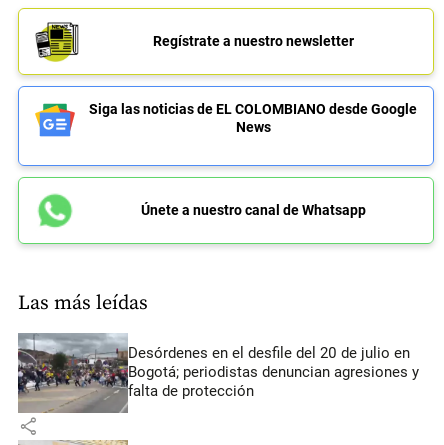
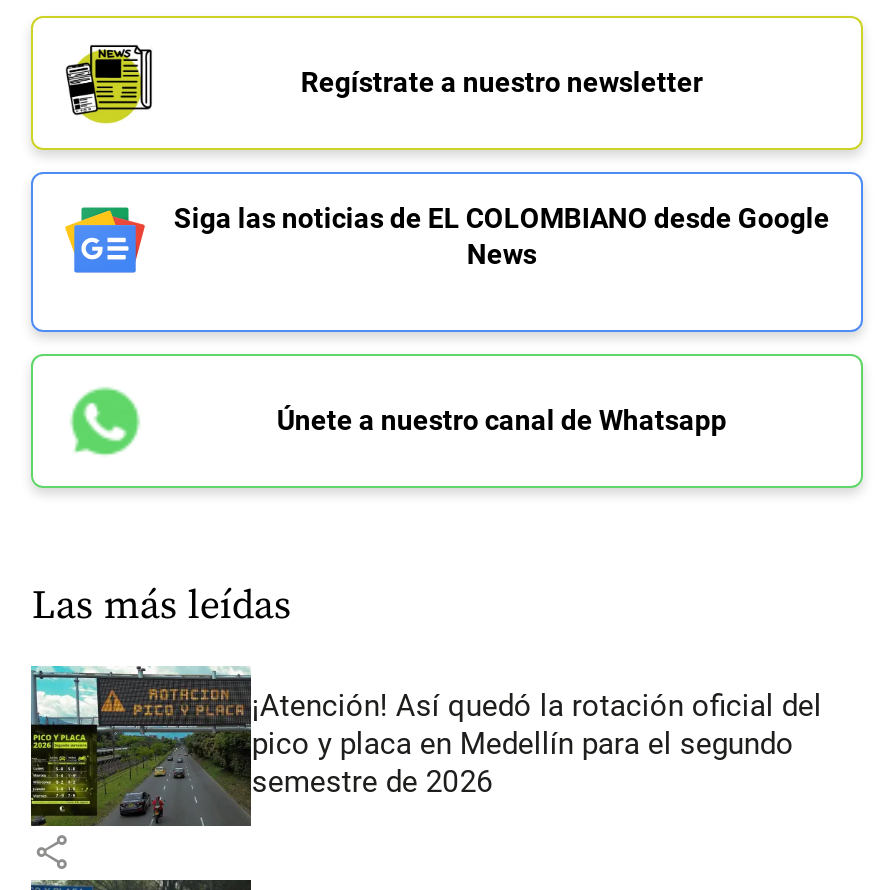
[17,333,419,414] [image] | Desórdenes en el desfile del 20 de julio en | Bogotá; periodistas denuncian agresiones y | falta de protección -> [31,666,822,826] [image] | ¡Atención! Así quedó la rotación oficial del | pico y placa en Medellín para el segundo | semestre de 2026

